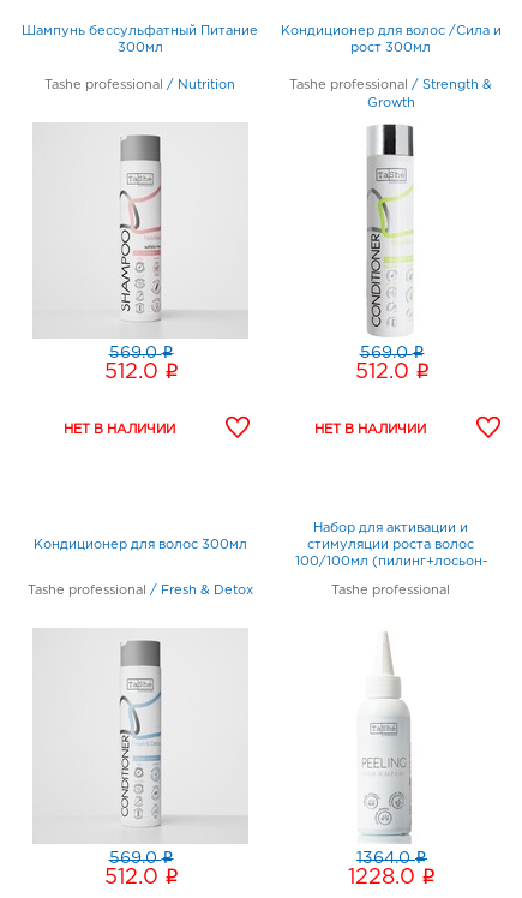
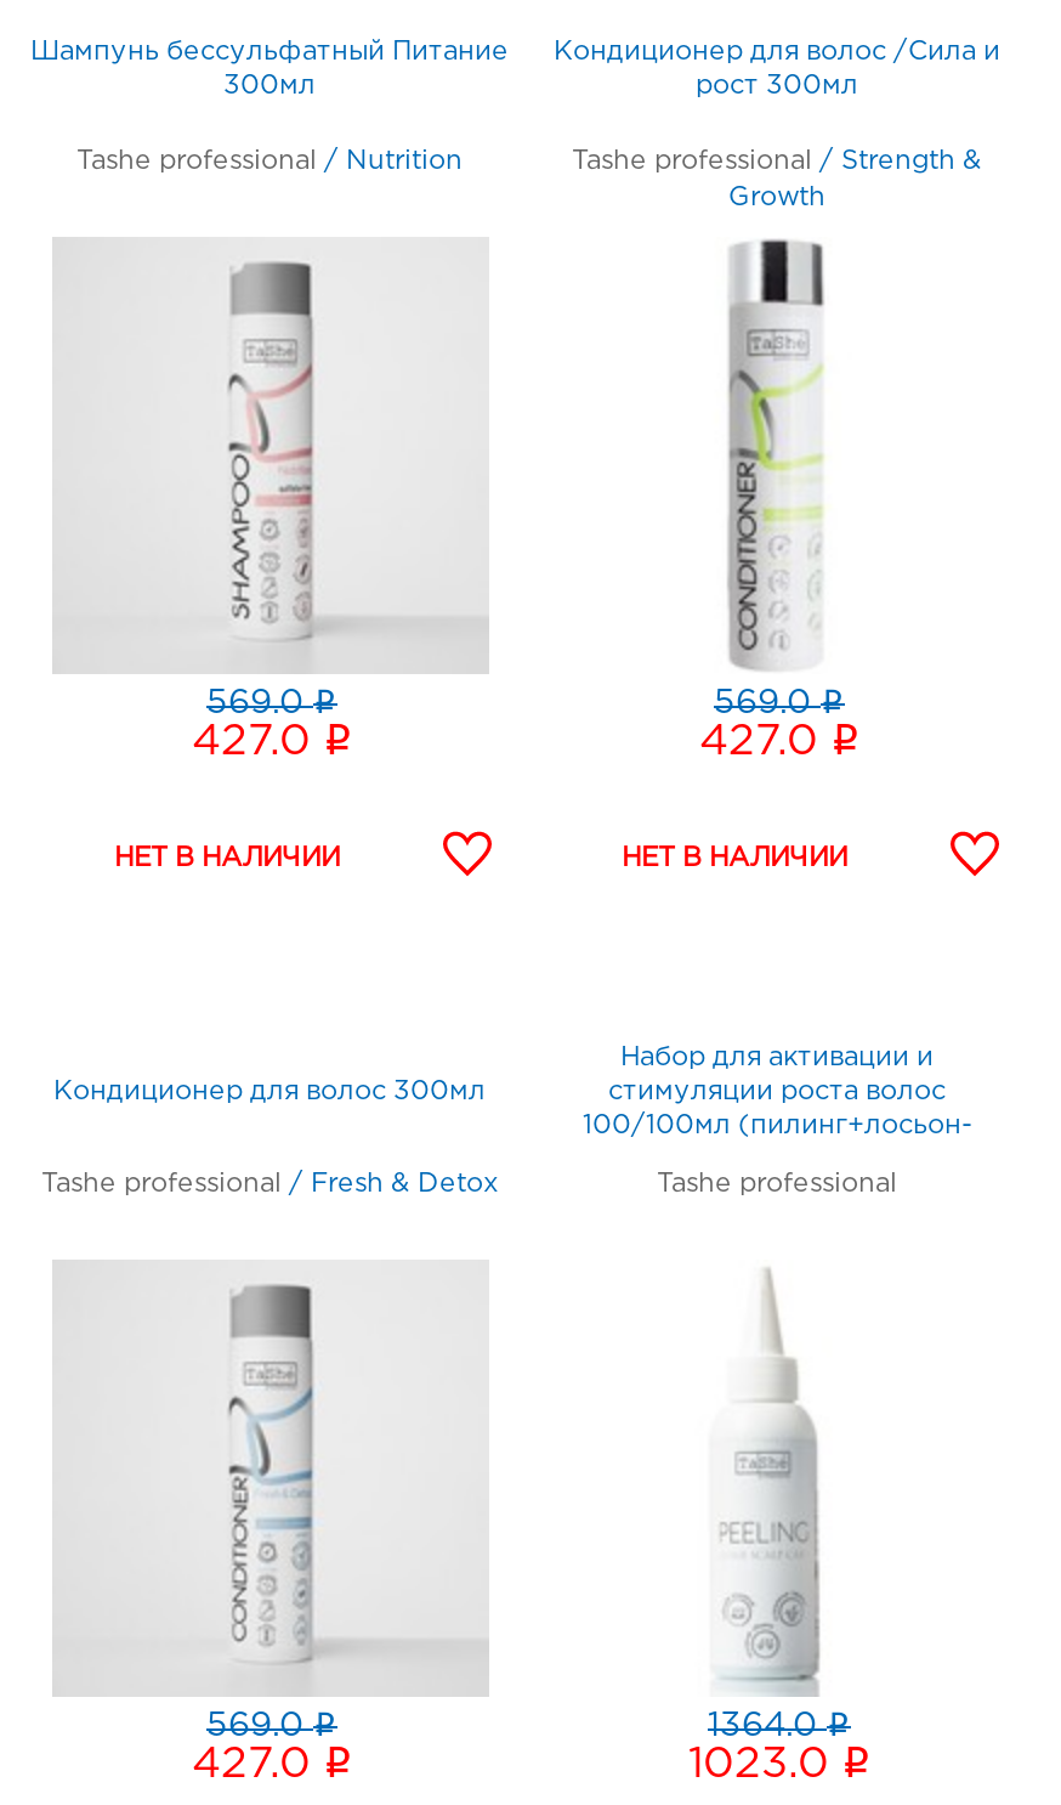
[104,362,178,384] 512.0 i -> [192,721,352,767] 427.0 i
[355,362,429,384] 512.0 i -> [699,721,859,767] 427.0 i
[104,867,178,890] 512.0 i -> [192,1744,352,1790] 427.0 i
[348,867,436,890] 1228.0 i -> [688,1744,870,1790] 1023.0 i

